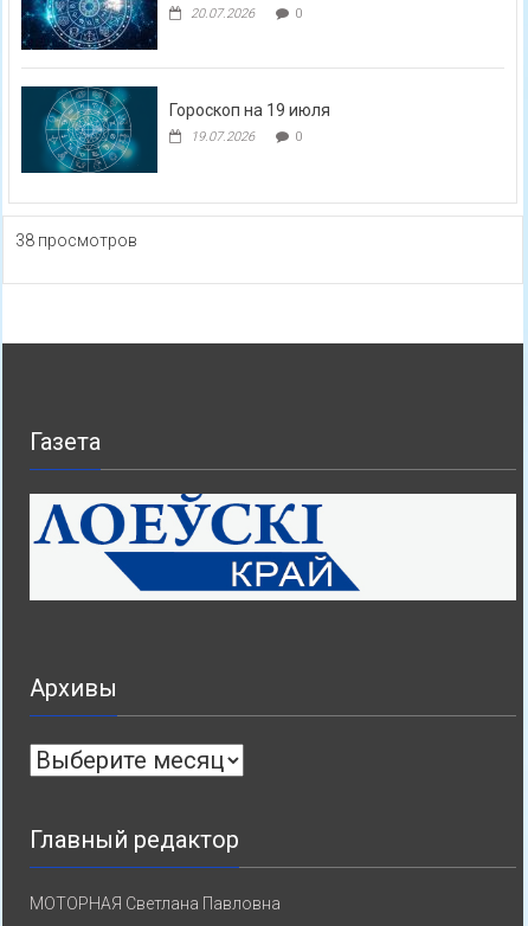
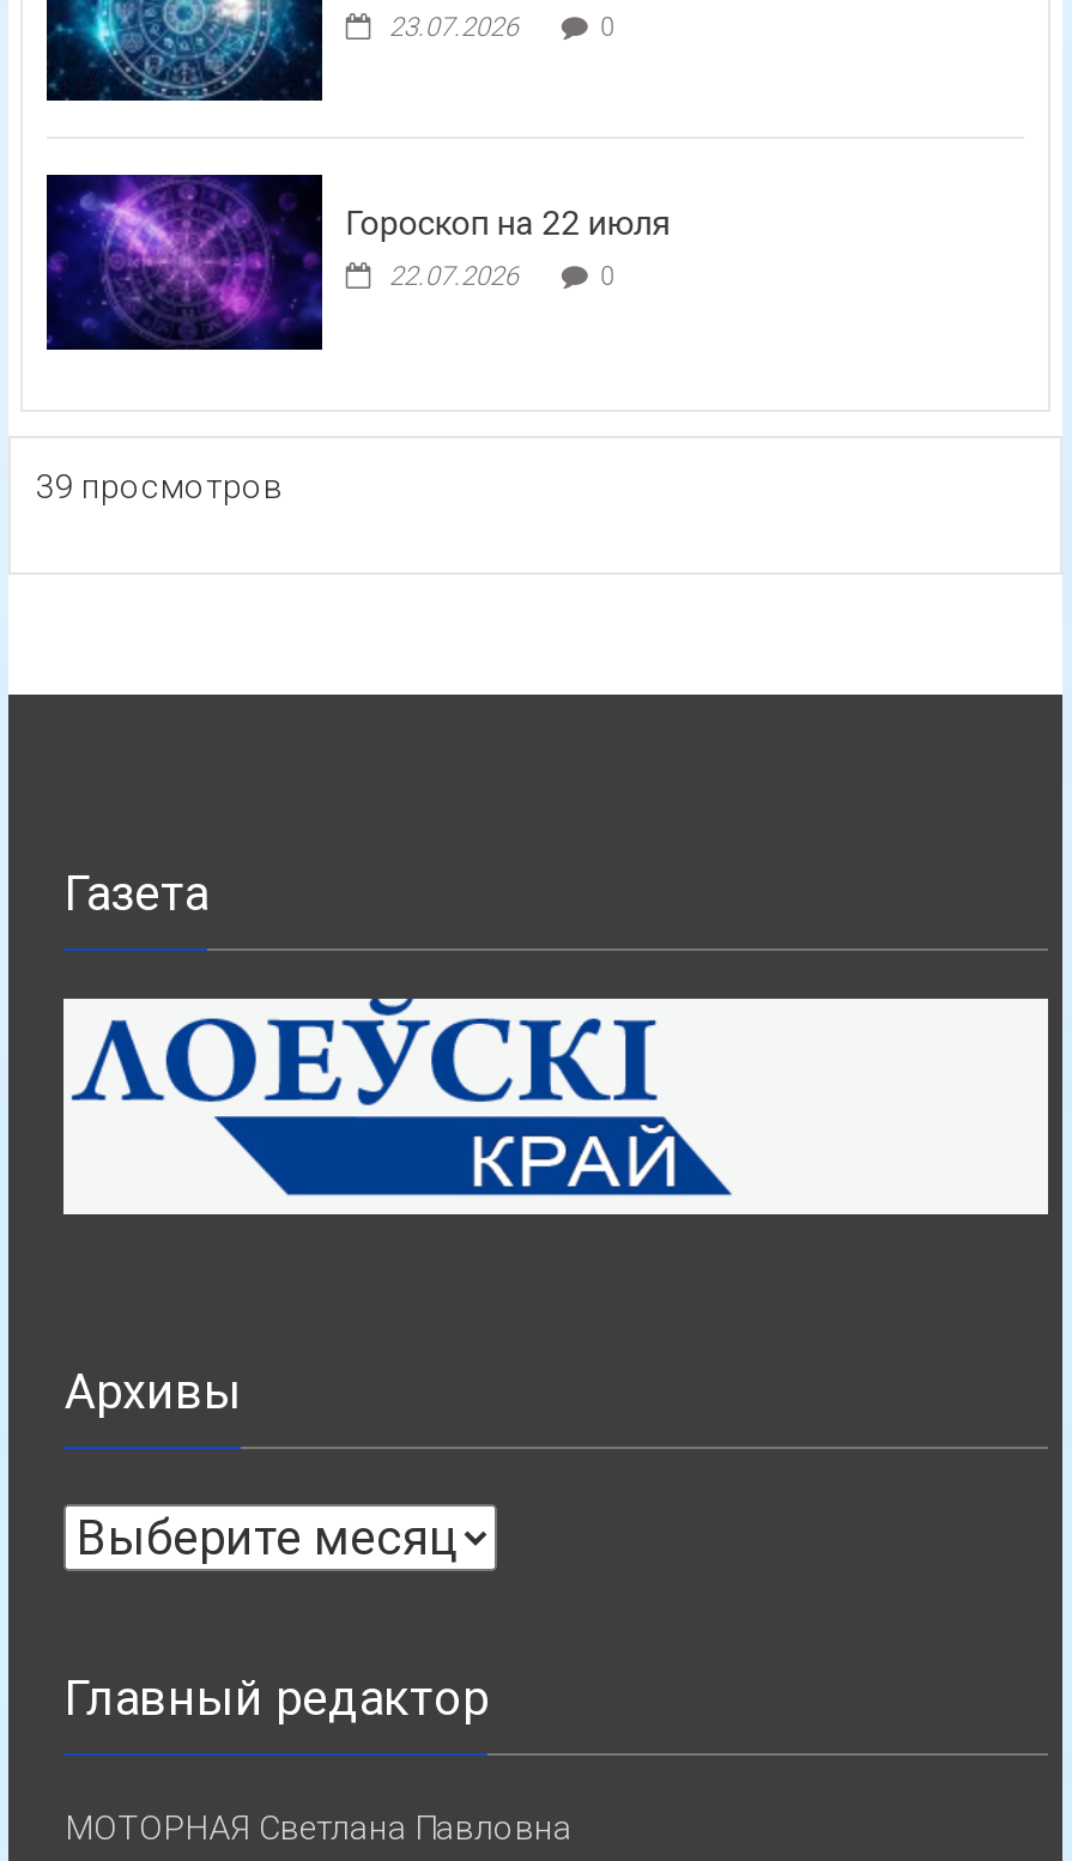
[190,6,254,22] 20.07.2026 -> [389,13,518,44] 23.07.2026
[21,86,330,173] [image] | Гороскоп на 19 июля -> [47,175,672,350] [image] | Гороскоп на 22 июля
[190,129,254,145] 19.07.2026 -> [389,262,518,293] 22.07.2026
[16,231,138,250] 38 просмотров -> [36,468,283,506] 39 просмотров

